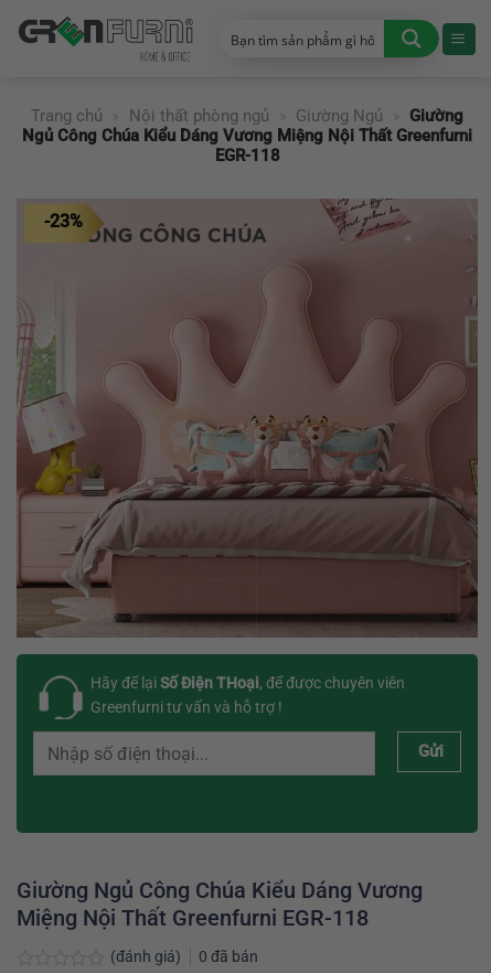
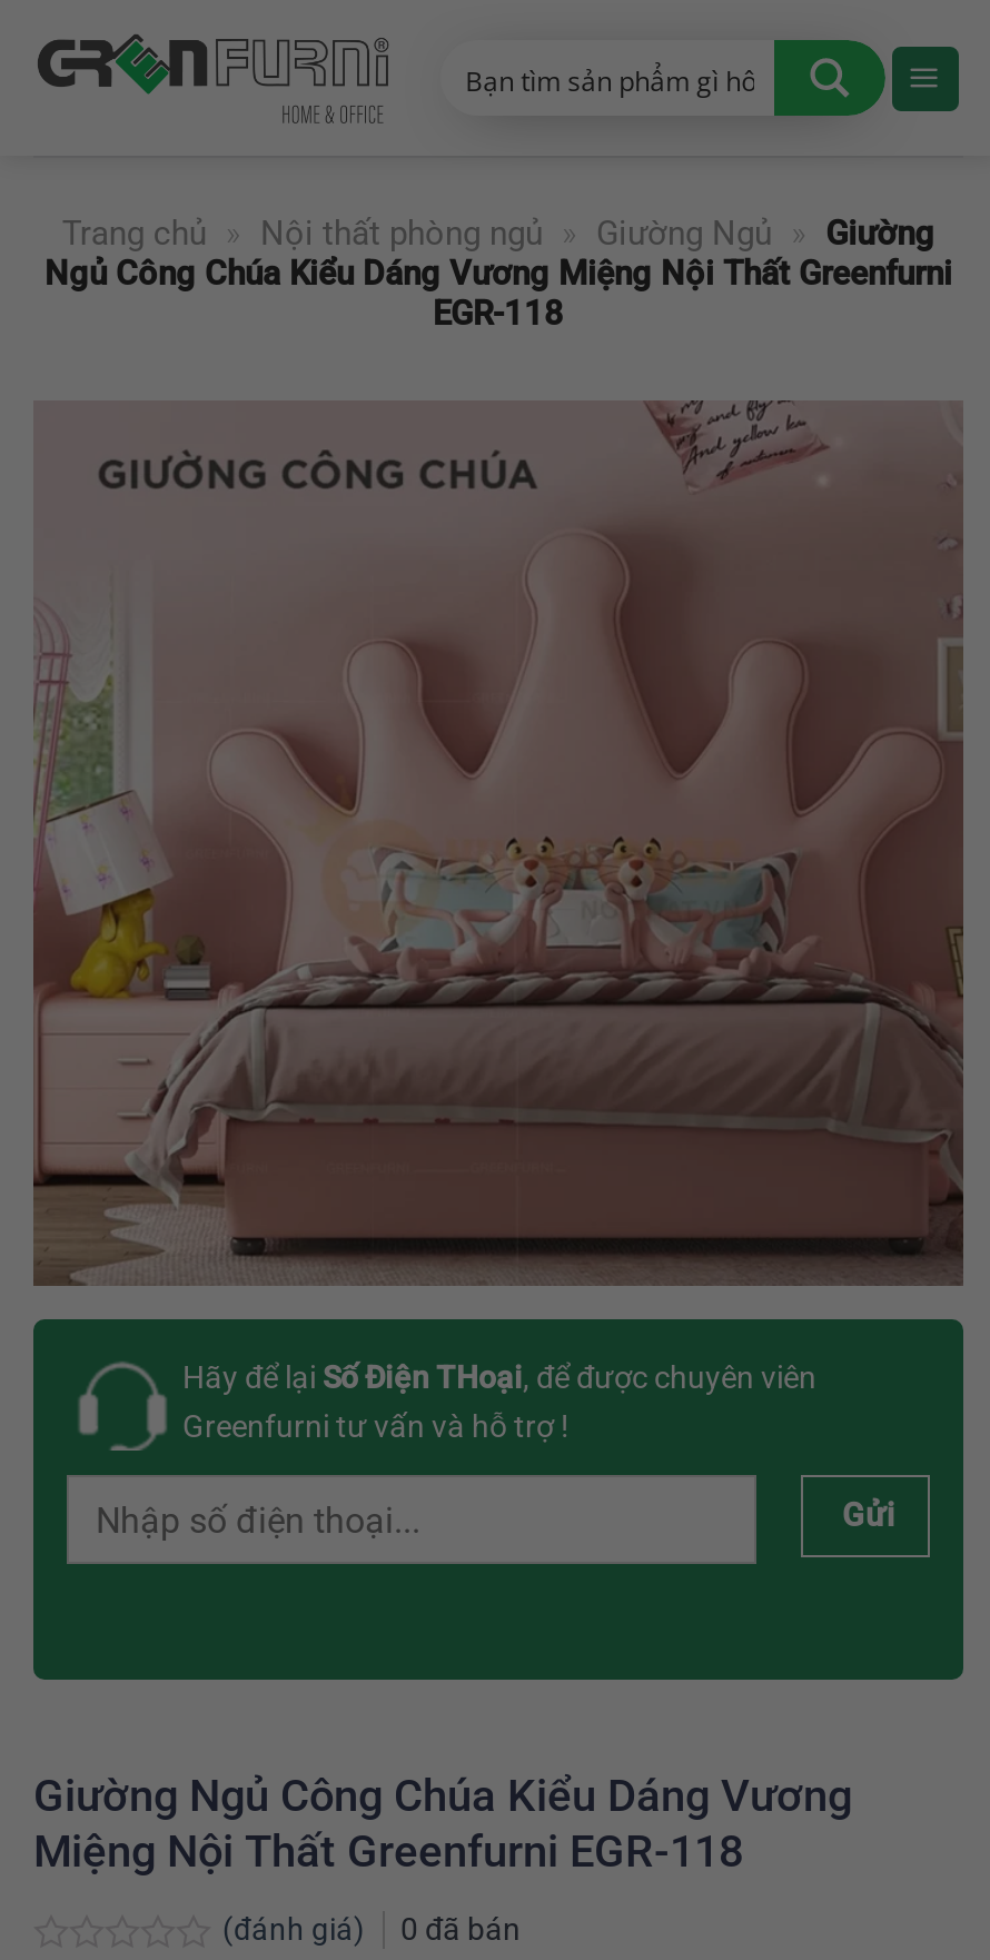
[44,211,82,232] -23% -> none

